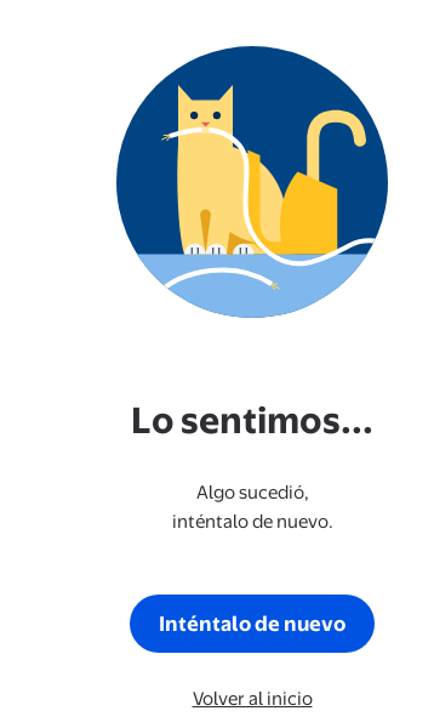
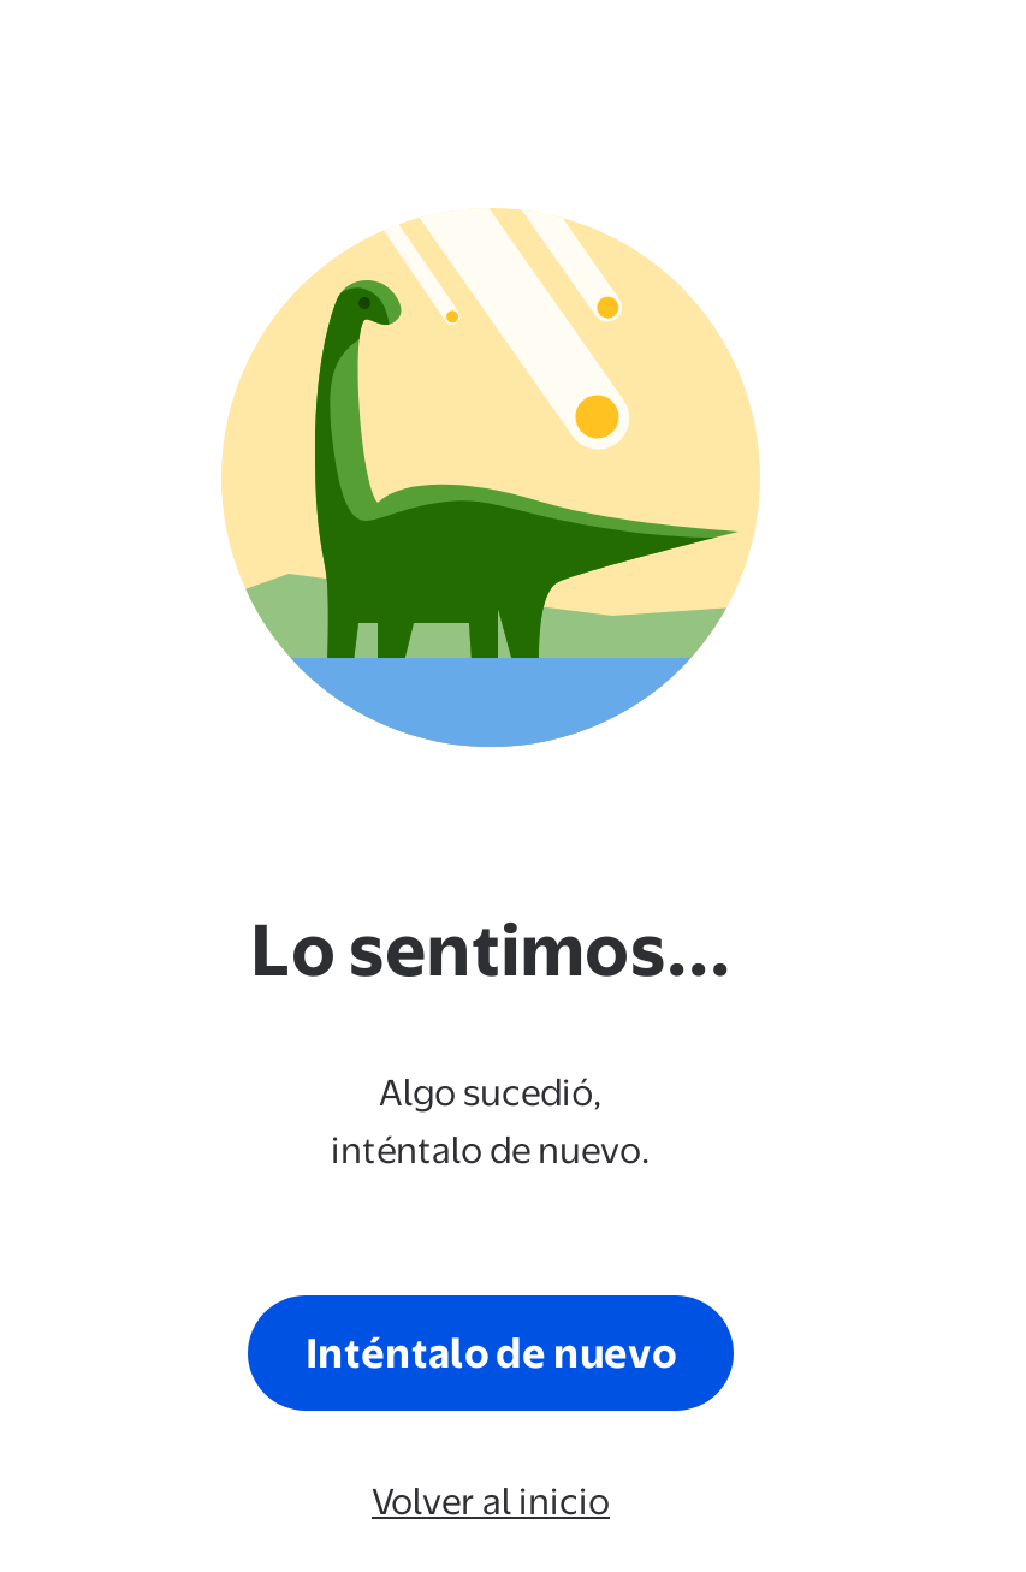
[115,45,389,291] [image] -> [221,208,760,692] [image]

